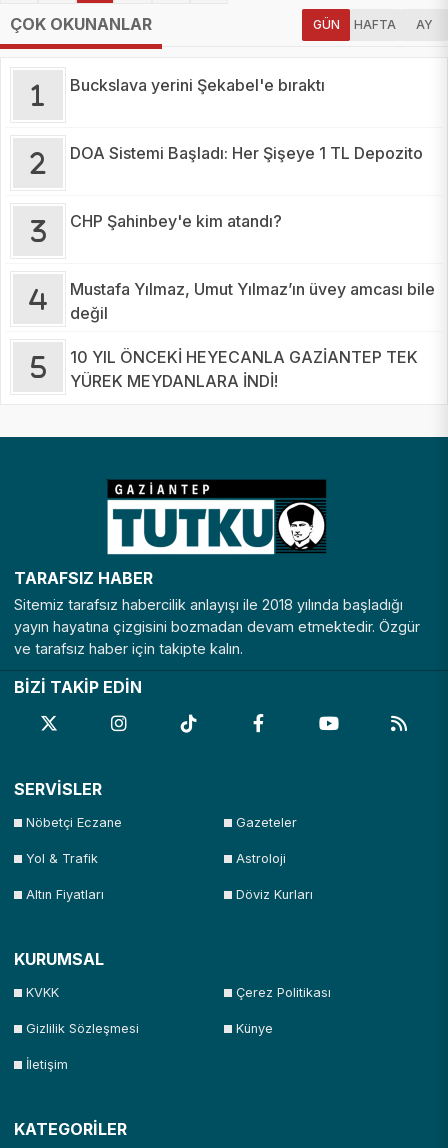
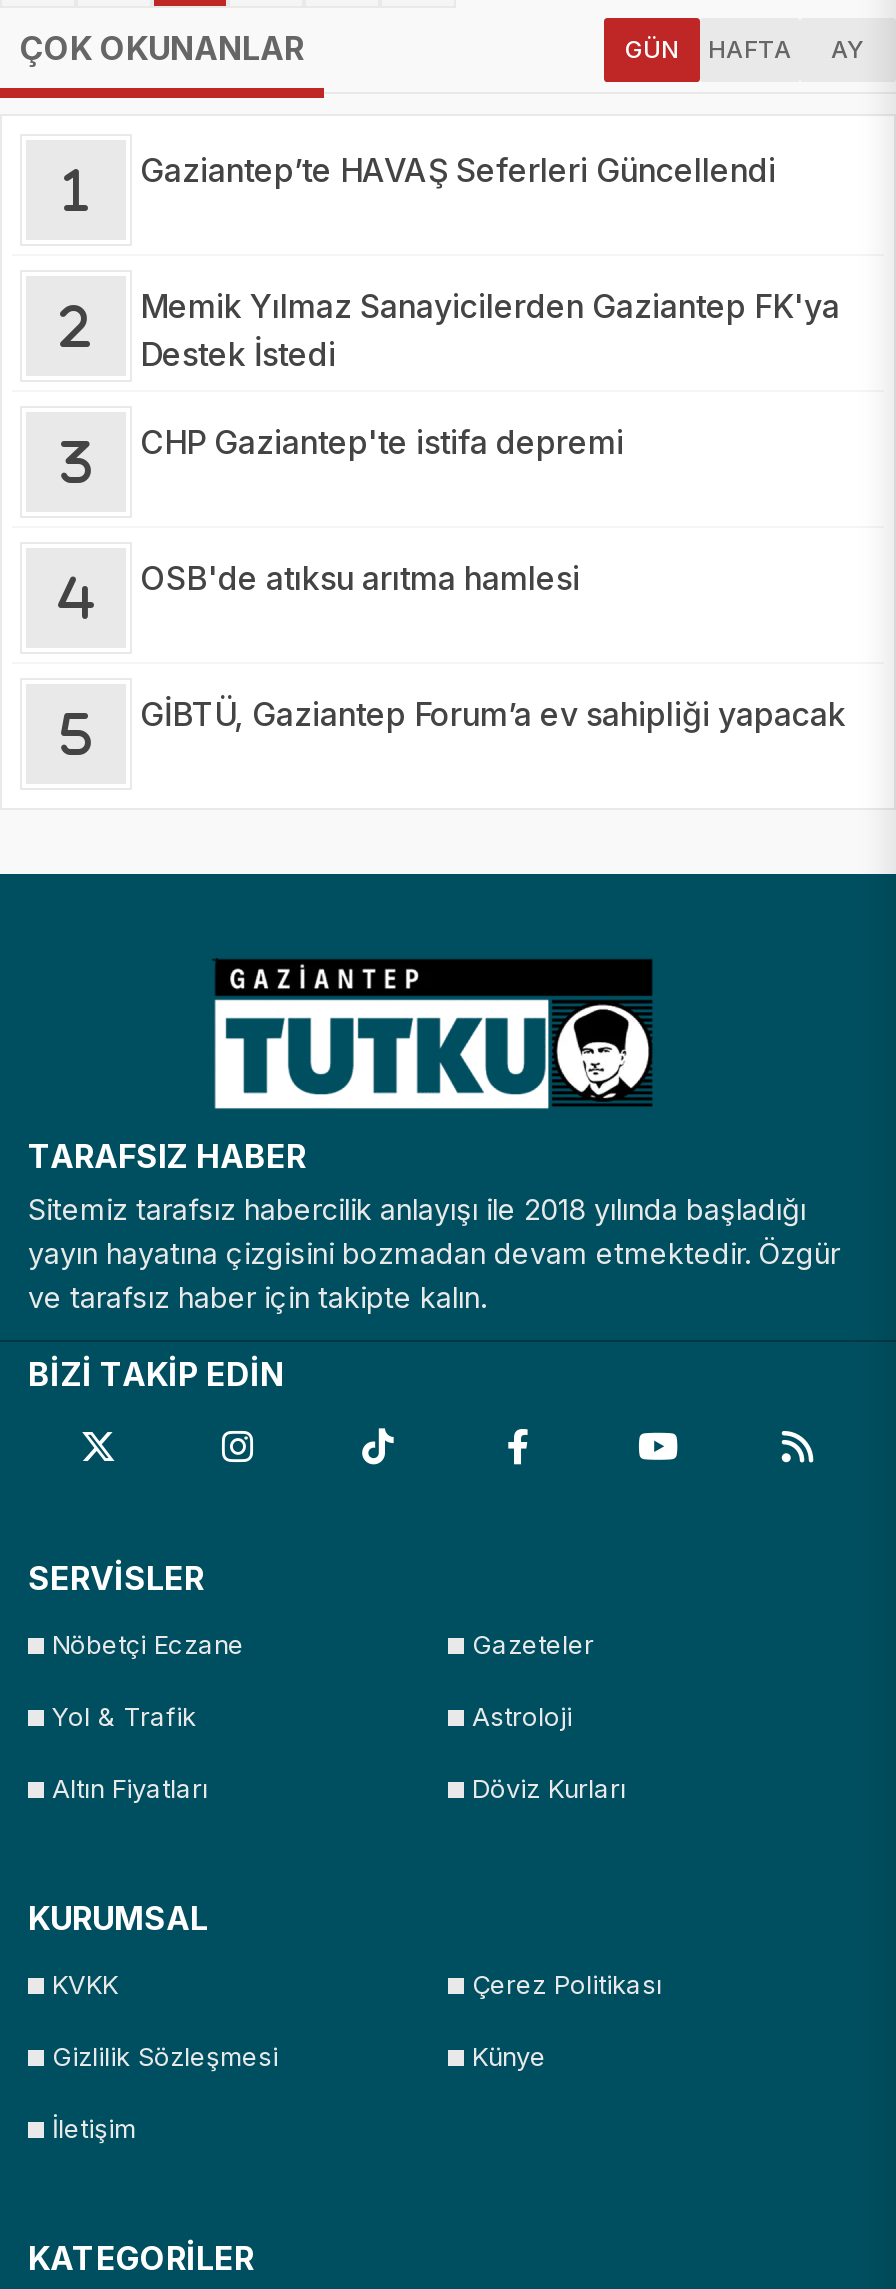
[70,75,325,95] Buckslava yerini Şekabel'e bıraktı -> [140,150,776,190] Gaziantep’te HAVAŞ Seferleri Güncellendi
[70,143,423,163] DOA Sistemi Başladı: Her Şişeye 1 TL Depozito -> [140,286,840,374] Memik Yılmaz Sanayicilerden Gaziantep FK'ya | Destek İstedi
[70,211,282,231] CHP Şahinbey'e kim atandı? -> [140,422,624,462] CHP Gaziantep'te istifa depremi
[70,279,435,323] Mustafa Yılmaz, Umut Yılmaz’ın üvey amcası bile | değil -> [140,558,580,598] OSB'de atıksu arıtma hamlesi
[70,347,418,391] 10 YIL ÖNCEKİ HEYECANLA GAZİANTEP TEK | YÜREK MEYDANLARA İNDİ! -> [140,694,846,734] GİBTÜ, Gaziantep Forum’a ev sahipliği yapacak

